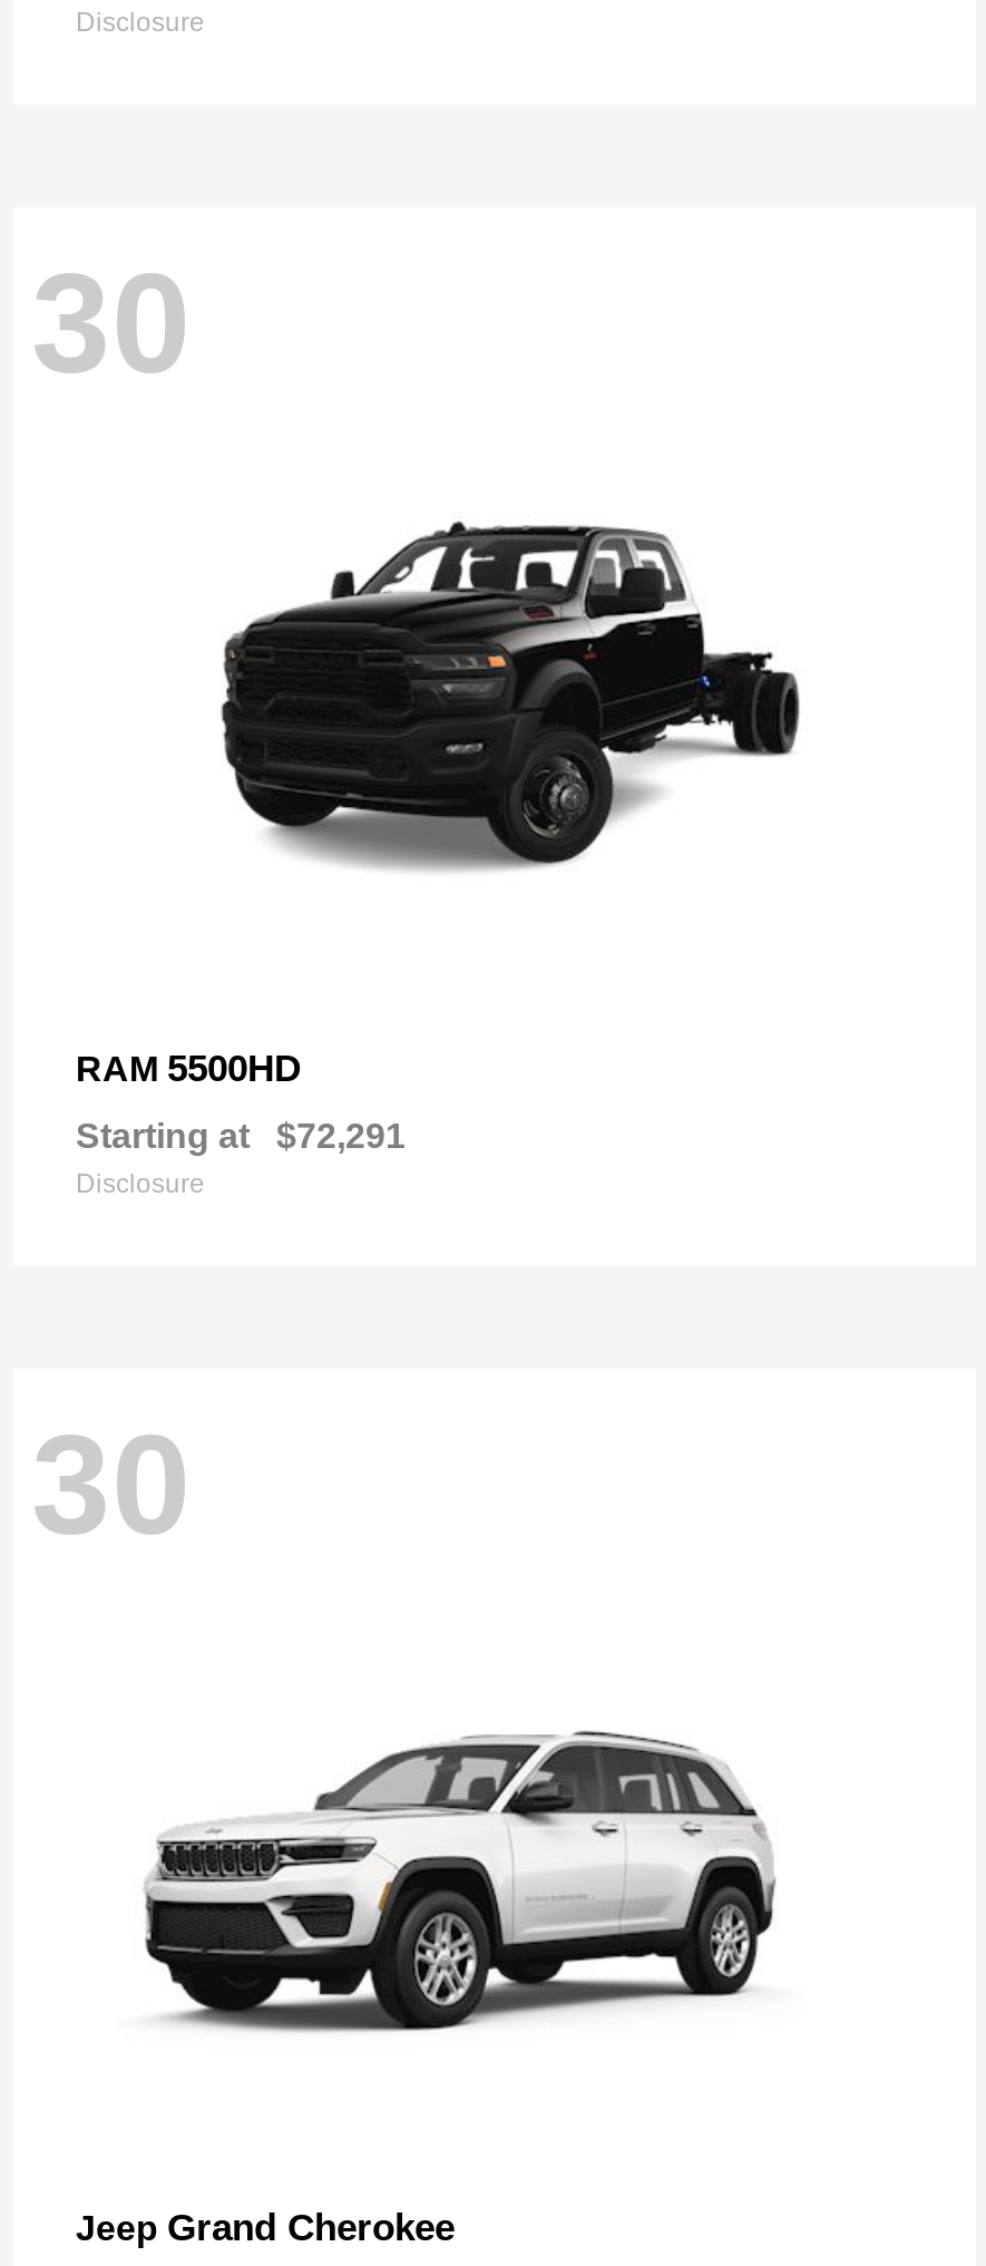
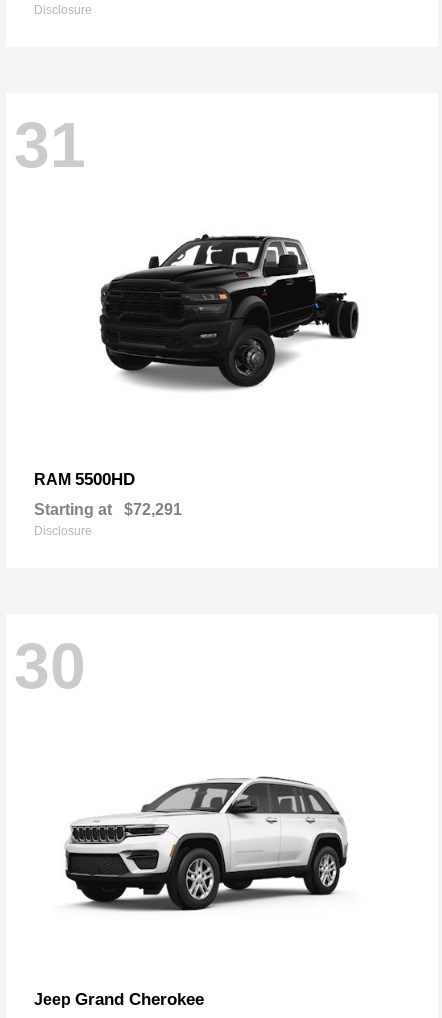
[31,244,192,404] 30 -> [14,109,86,181] 31

